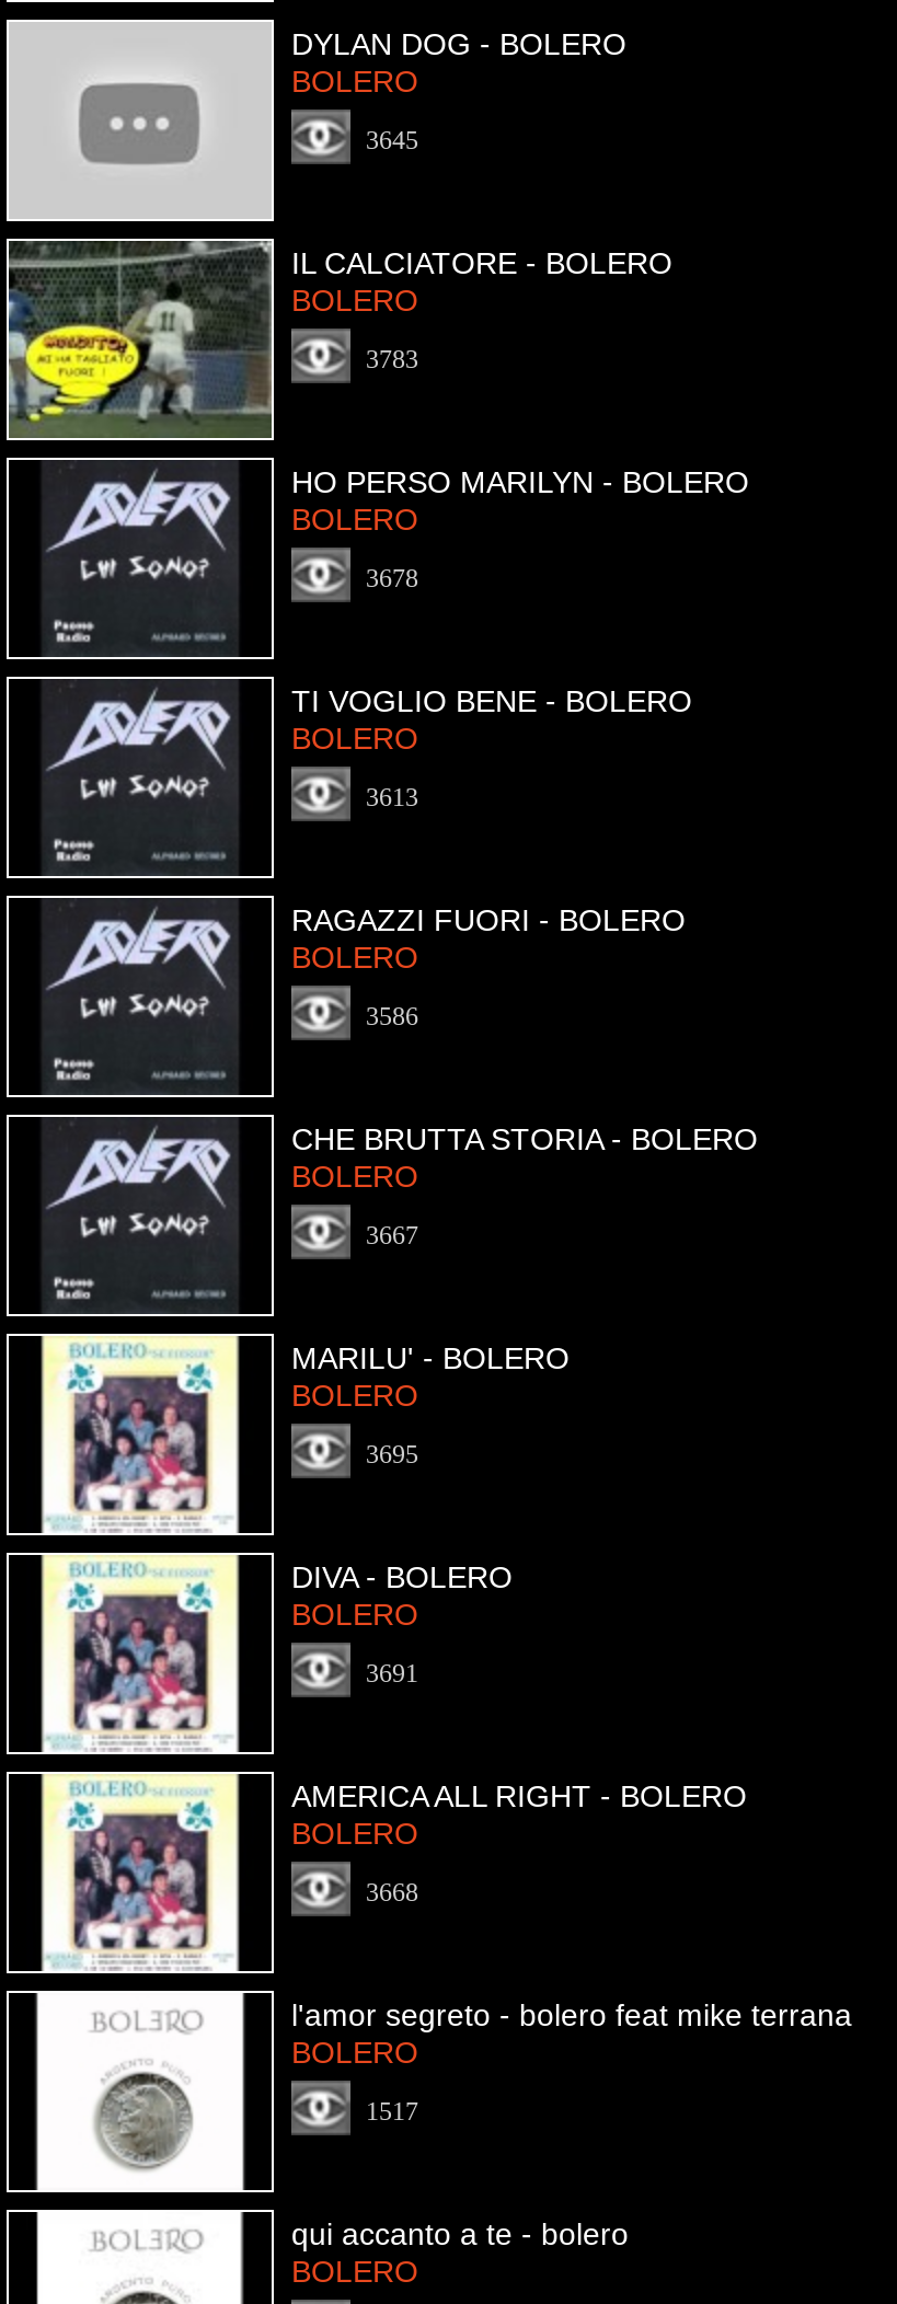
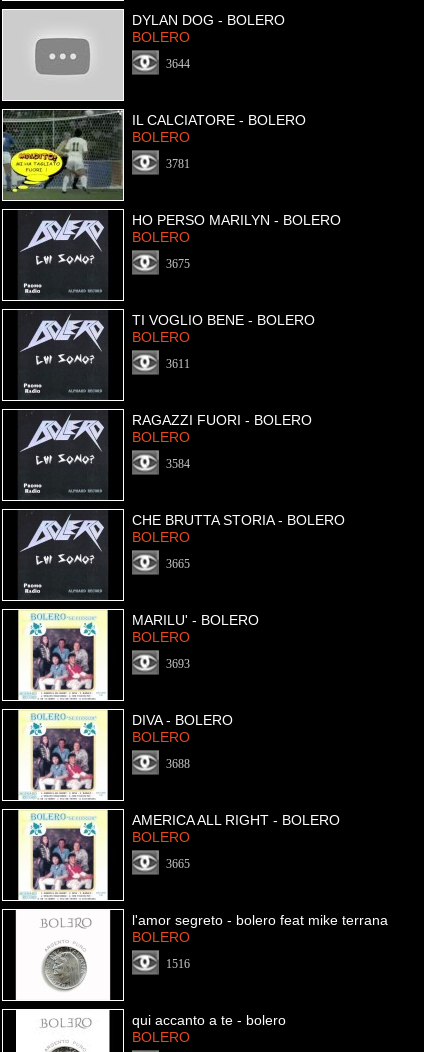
[366,125,418,155] 3645 -> [166,57,190,71] 3644
[366,344,418,375] 3783 -> [166,157,190,171] 3781
[366,563,418,594] 3678 -> [166,257,190,271] 3675
[366,782,418,813] 3613 -> [166,357,190,371] 3611
[366,1001,418,1032] 3586 -> [166,457,190,471] 3584
[366,1220,418,1251] 3667 -> [166,557,190,571] 3665
[366,1439,418,1470] 3695 -> [166,657,190,671] 3693
[366,1658,418,1689] 3691 -> [166,757,190,771] 3688
[366,1877,418,1908] 3668 -> [166,857,190,871] 3665
[366,2096,418,2127] 1517 -> [166,957,190,971] 1516

